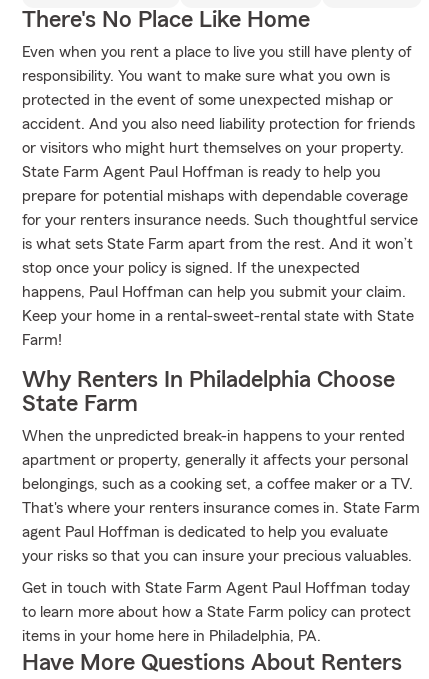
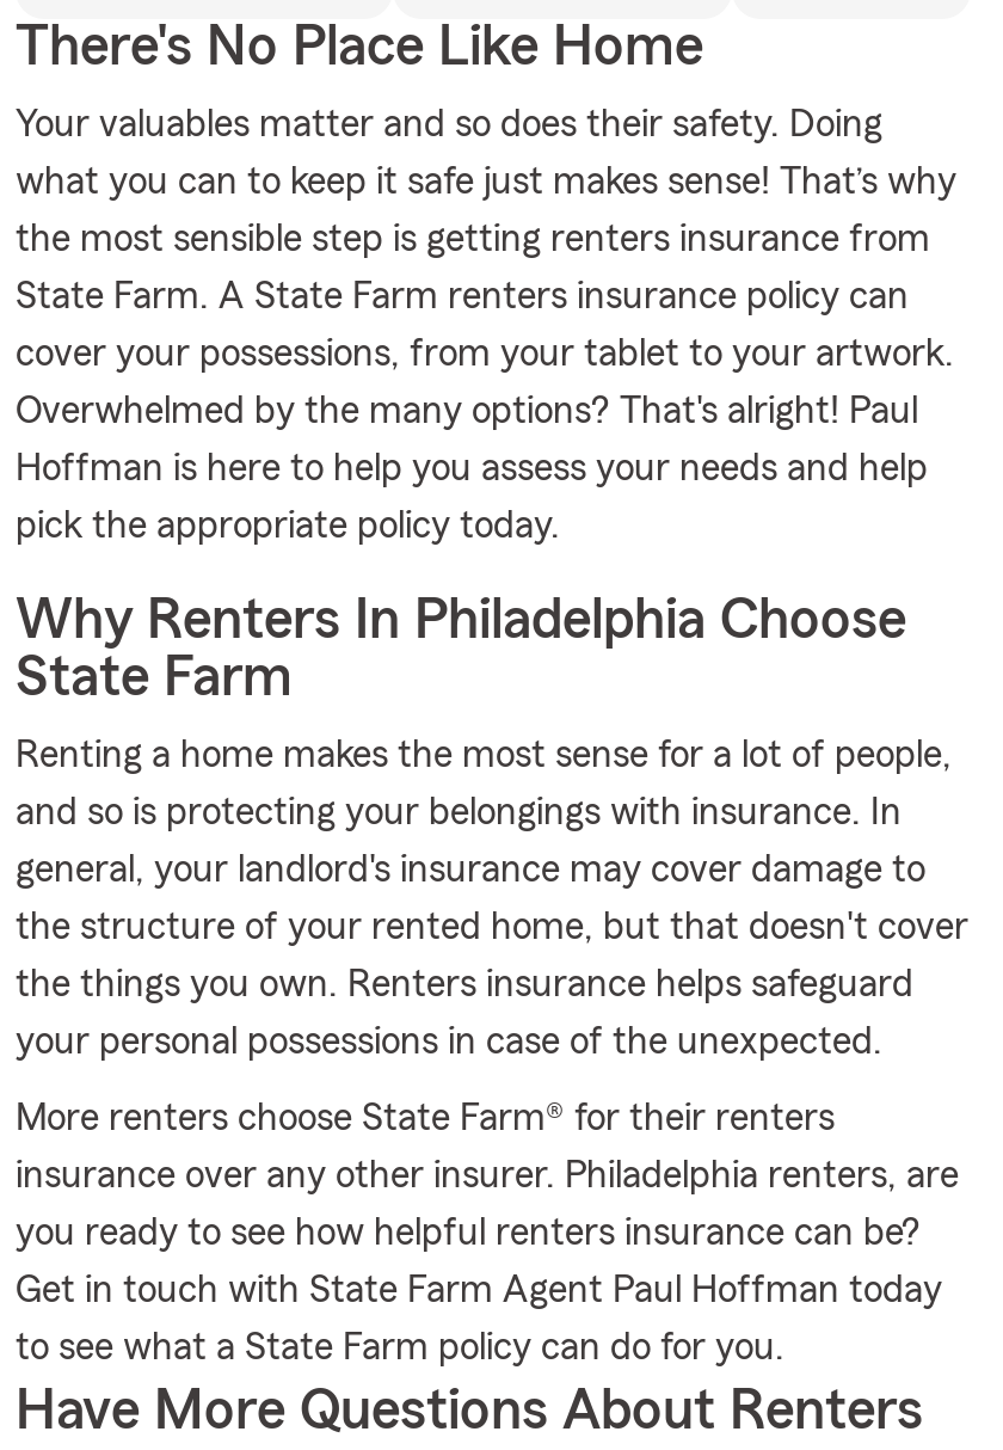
[22,44,418,348] Even when you rent a place to live you still have plenty of | responsibility. You want to make sure what you own is | protected in the event of some unexpected mishap or | accident. And you also need liability protection for friends | or visitors who might hurt themselves on your property. | State Farm Agent Paul Hoffman is ready to help you | prepare for potential mishaps with dependable coverage | for your renters insurance needs. Such thoughtful service | is what sets State Farm apart from the rest. And it won’t | stop once your policy is signed. If the unexpected | happens, Paul Hoffman can help you submit your claim. | Keep your home in a rental-sweet-rental state with State | Farm! -> [16,105,956,545] Your valuables matter and so does their safety. Doing | what you can to keep it safe just makes sense! That’s why | the most sensible step is getting renters insurance from | State Farm. A State Farm renters insurance policy can | cover your possessions, from your tablet to your artwork. | Overwhelmed by the many options? That's alright! Paul | Hoffman is here to help you assess your needs and help | pick the appropriate policy today.
moved [22,368,395,416] -> [16,592,906,707]: Why Renters In Philadelphia Choose | State Farm
[22,428,420,564] When the unpredicted break-in happens to your rented | apartment or property, generally it affects your personal | belongings, such as a cooking set, a coffee maker or a TV. | That's where your renters insurance comes in. State Farm | agent Paul Hoffman is dedicated to help you evaluate | your risks so that you can insure your precious valuables. -> [16,736,968,1252] Renting a home makes the most sense for a lot of people, | and so is protecting your belongings with insurance. In | general, your landlord's insurance may cover damage to | the structure of your rented home, but that doesn't cover | the things you own. Renters insurance helps safeguard | your personal possessions in case of the unexpected. | More renters choose State Farm® for their renters | insurance over any other insurer. Philadelphia renters, are | you ready to see how helpful renters insurance can be?
[22,604,411,644] to learn more about how a State Farm policy can protect | items in your home here in Philadelphia, PA. -> [16,1328,784,1366] to see what a State Farm policy can do for you.

